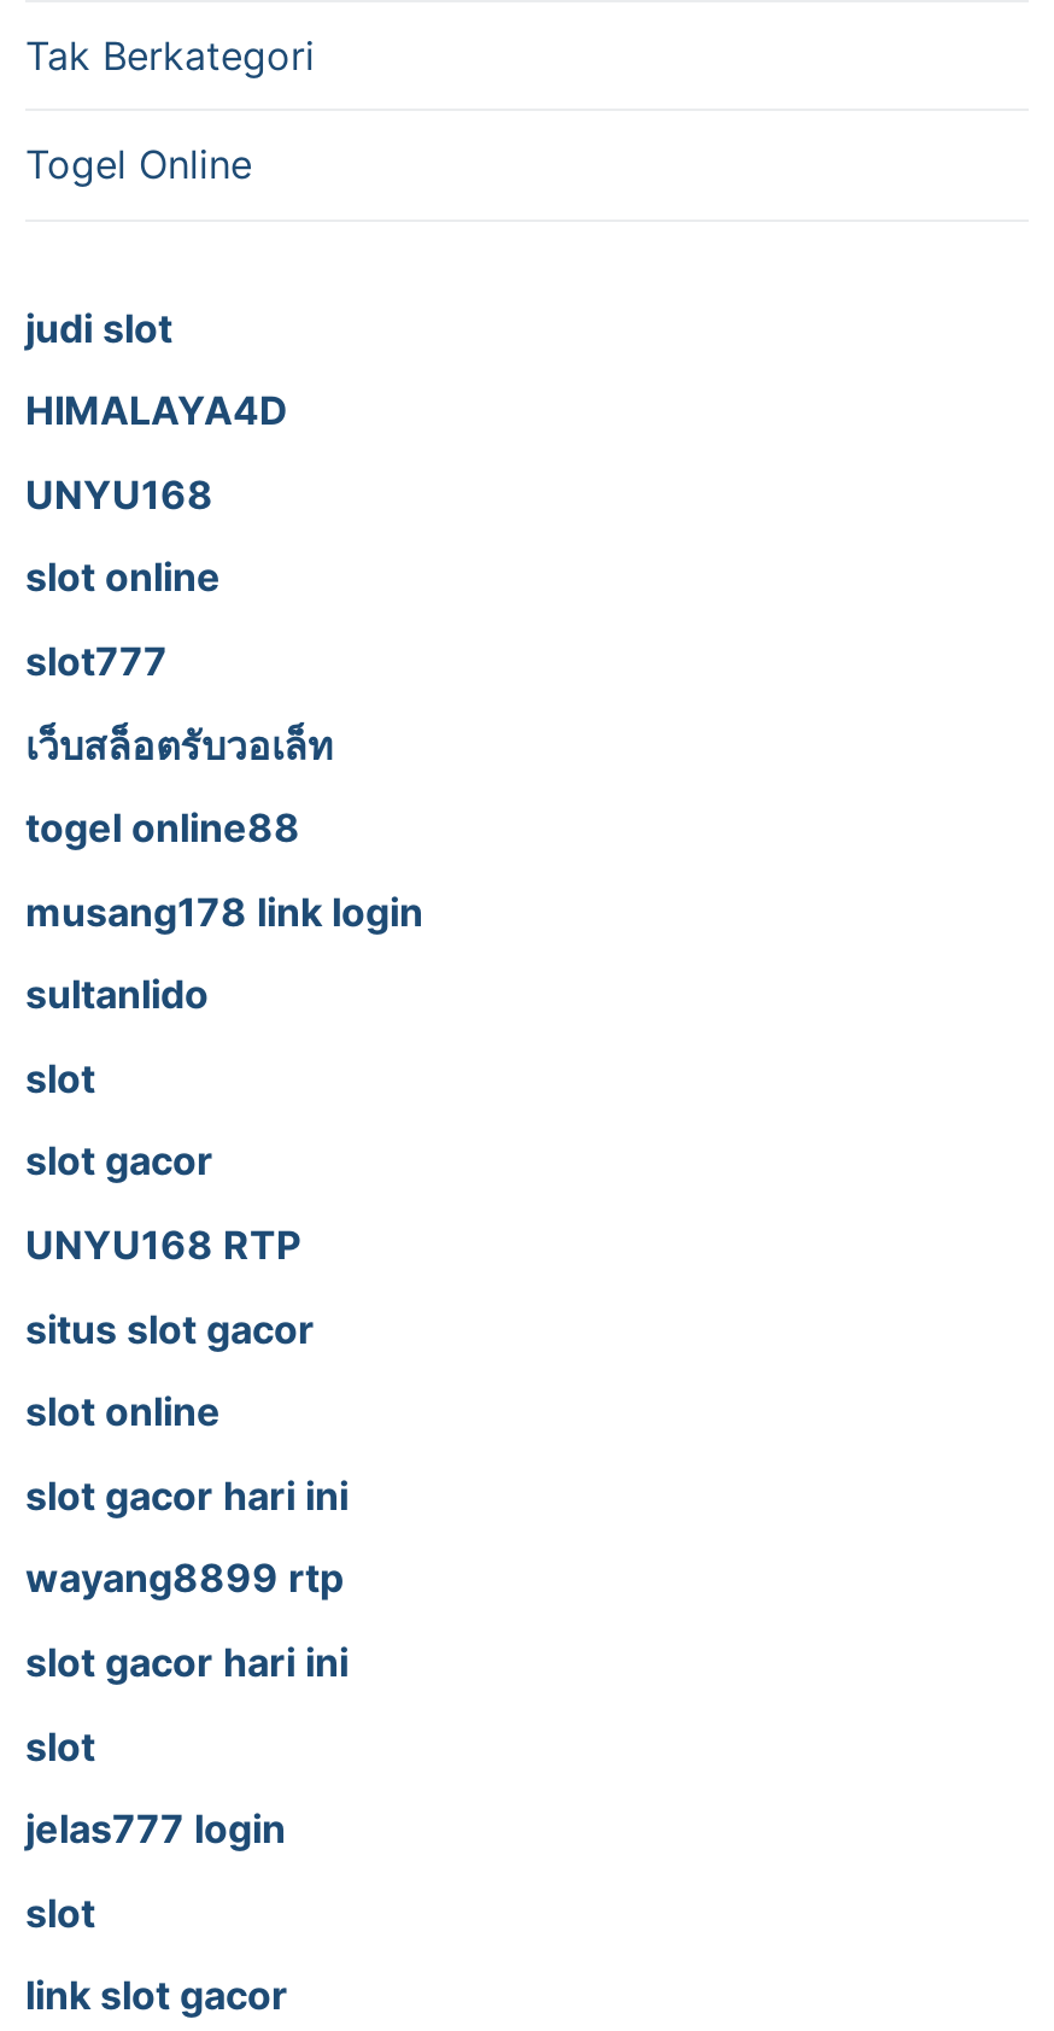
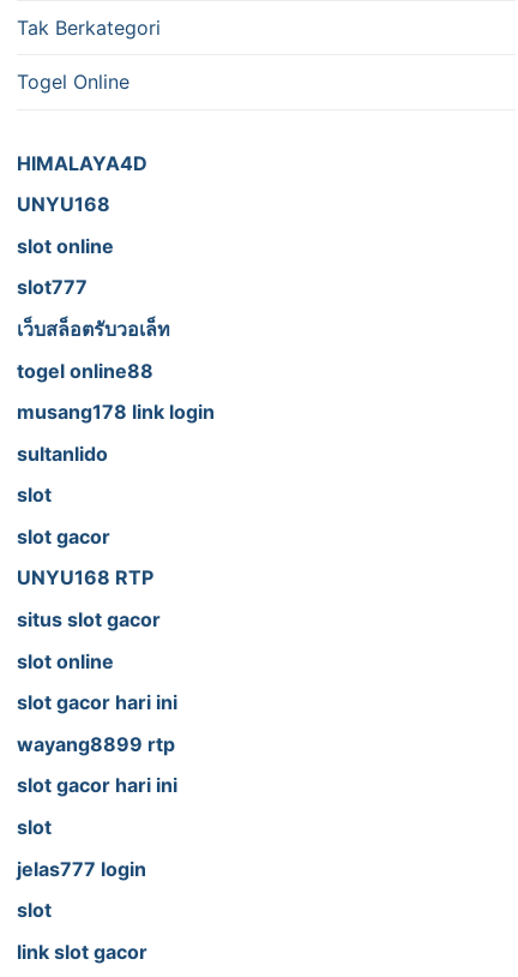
[25,303,172,351] judi slot -> none

